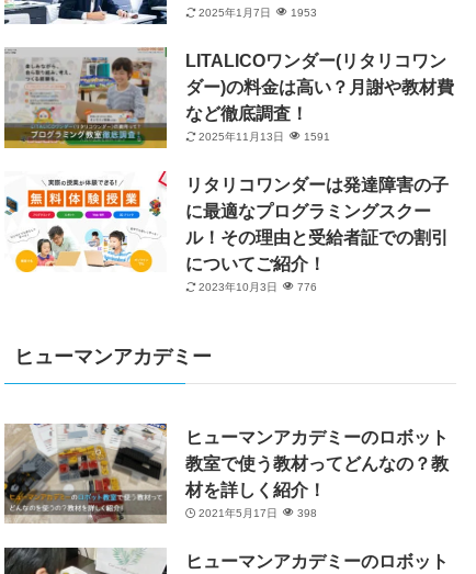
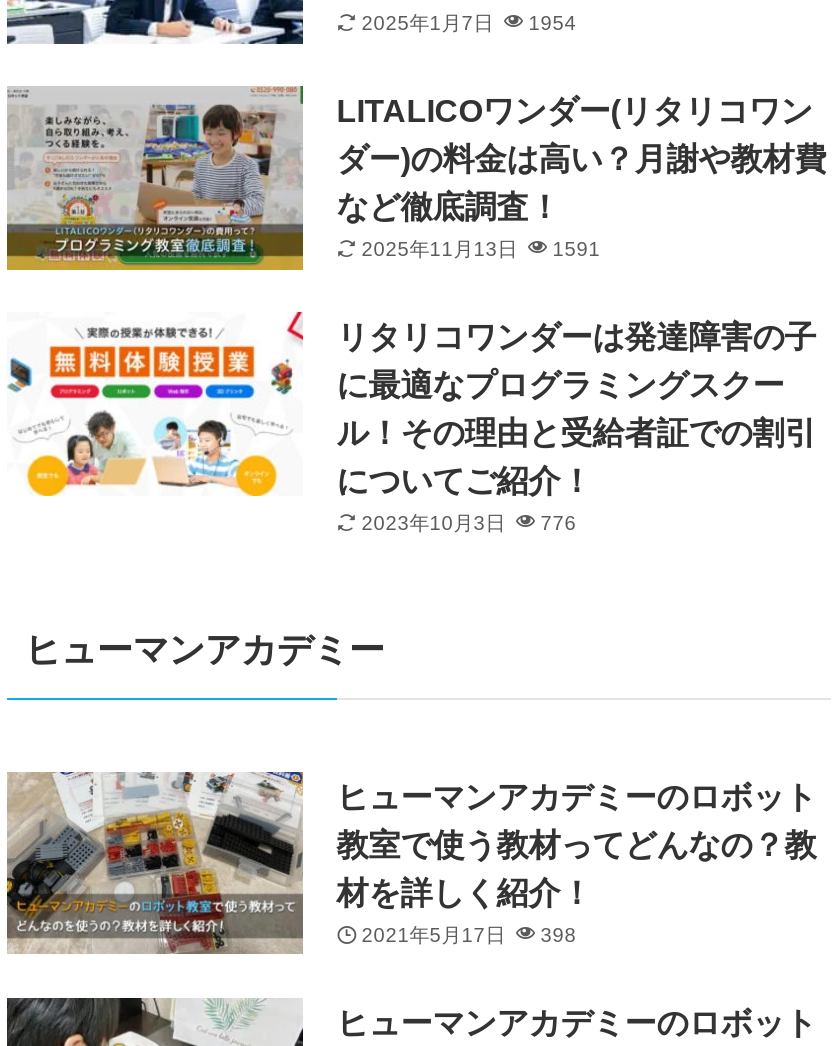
[199,6,317,18] 2025年1月7日 1953 -> [362,12,577,34] 2025年1月7日 1954

